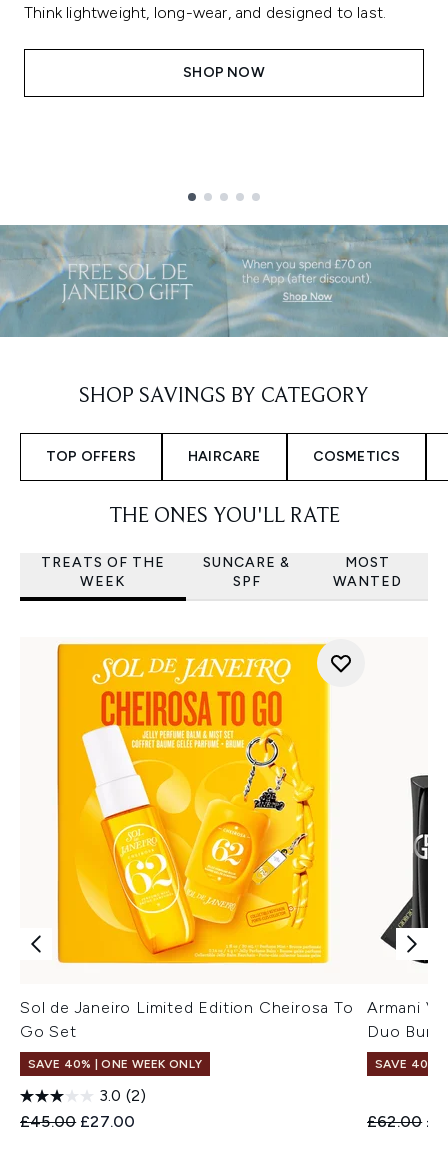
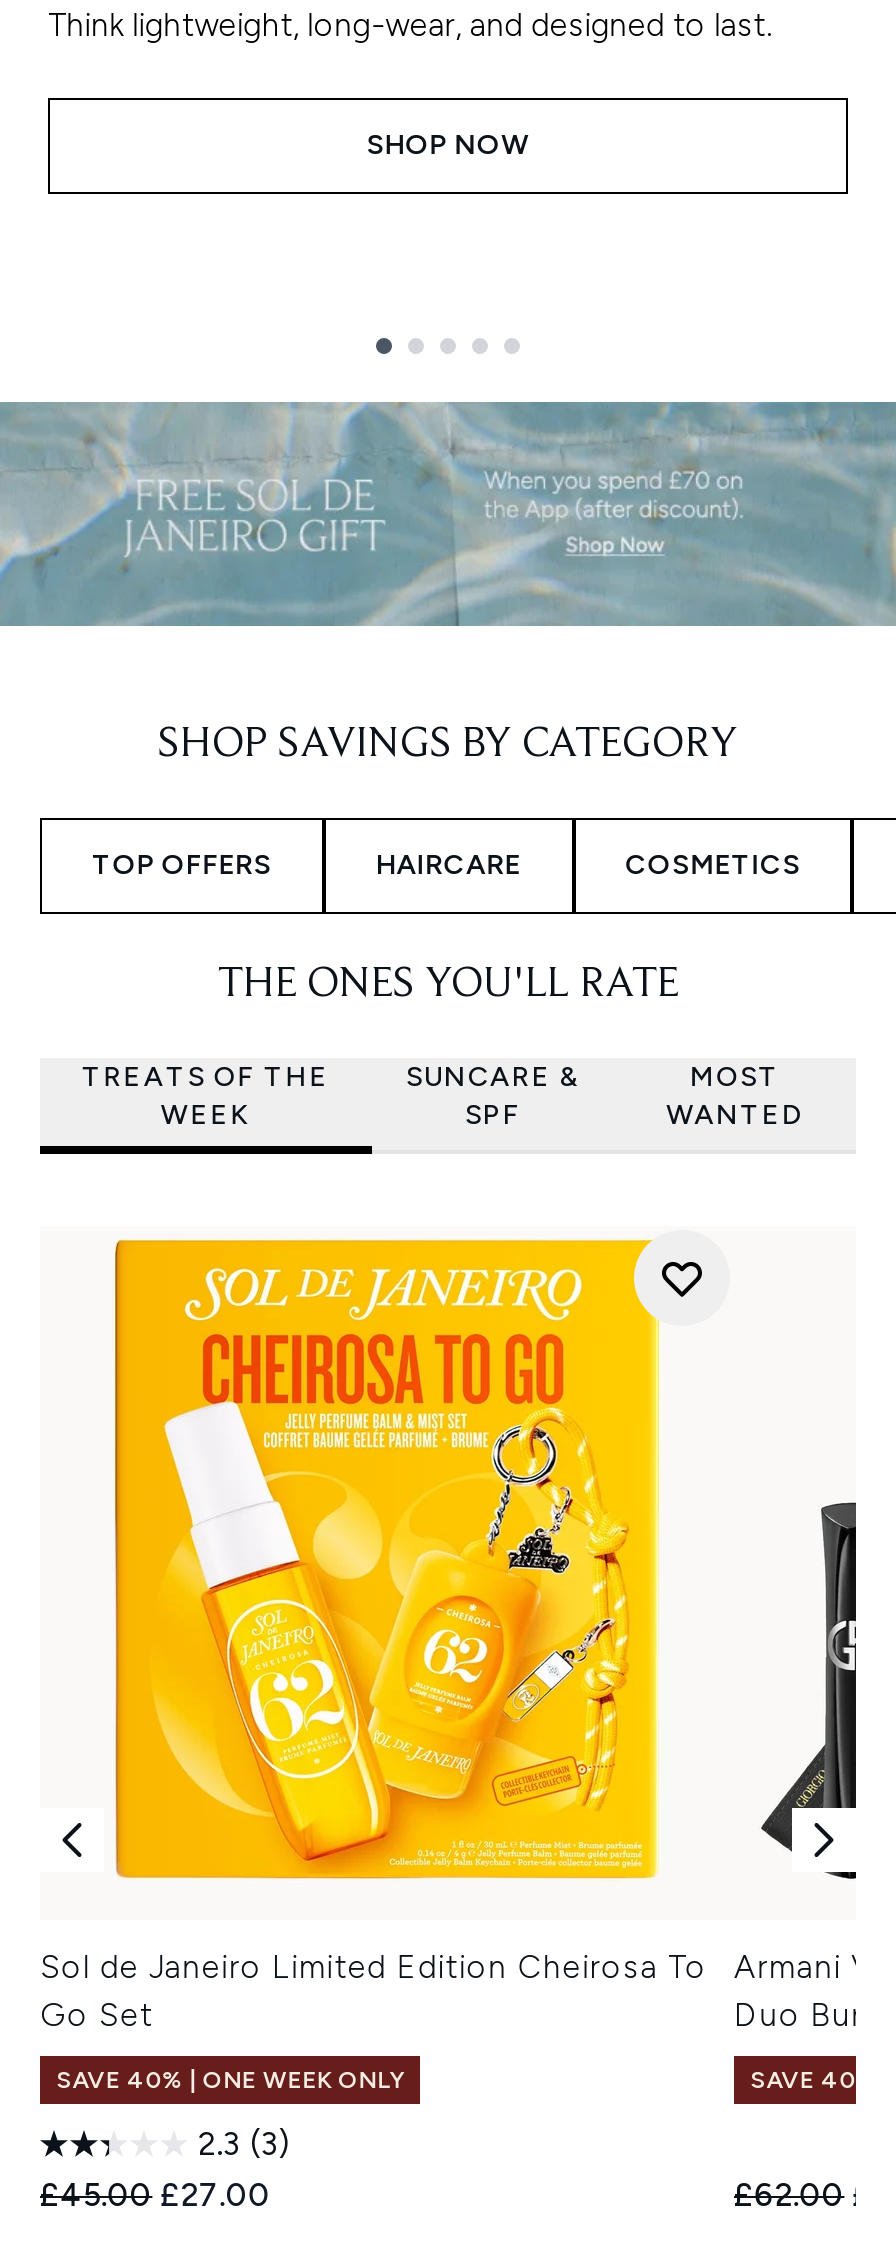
[99,1086,146,1105] 3.0 (2) -> [198,2124,290,2162] 2.3 (3)

